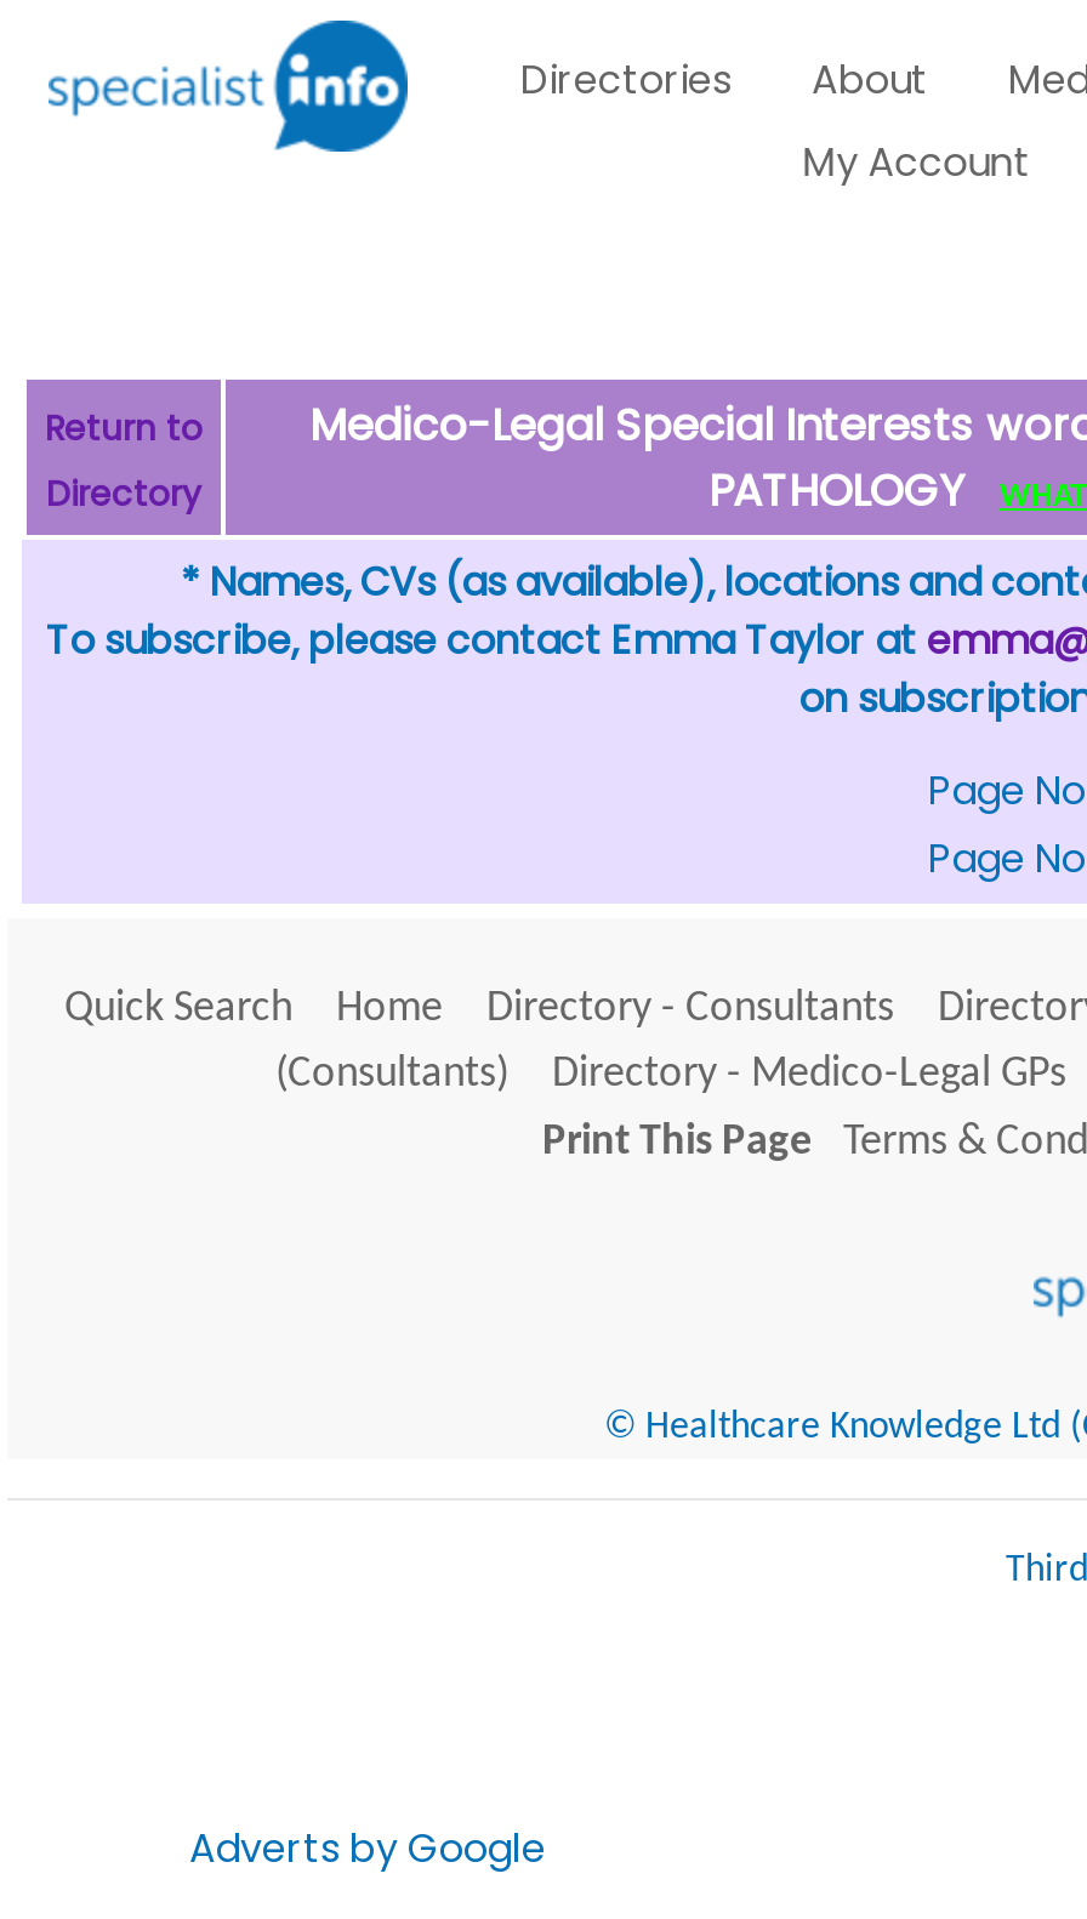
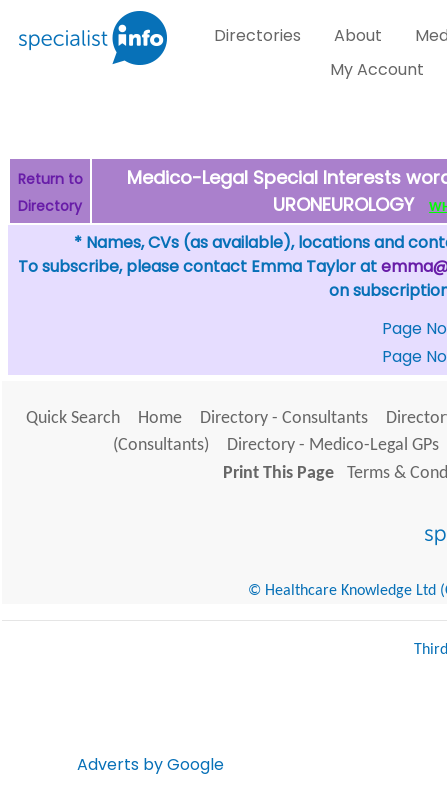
[708,460,963,520] PATHOLOGY -> [273,192,414,217] URONEUROLOGY

